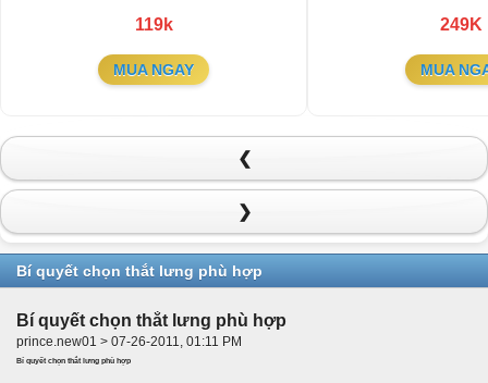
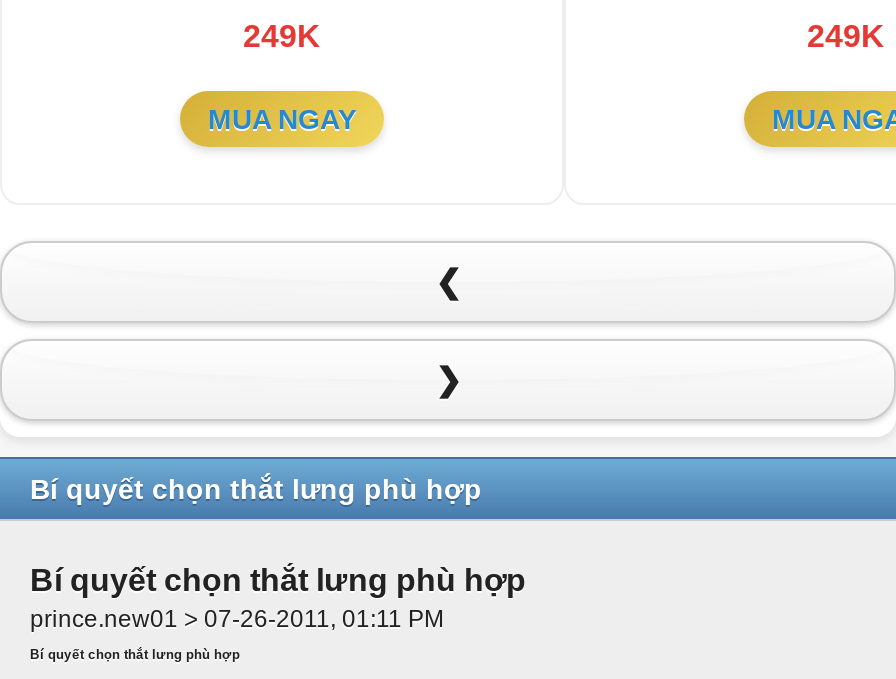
[135,15,173,33] 119k -> [243,18,321,52] 249K

